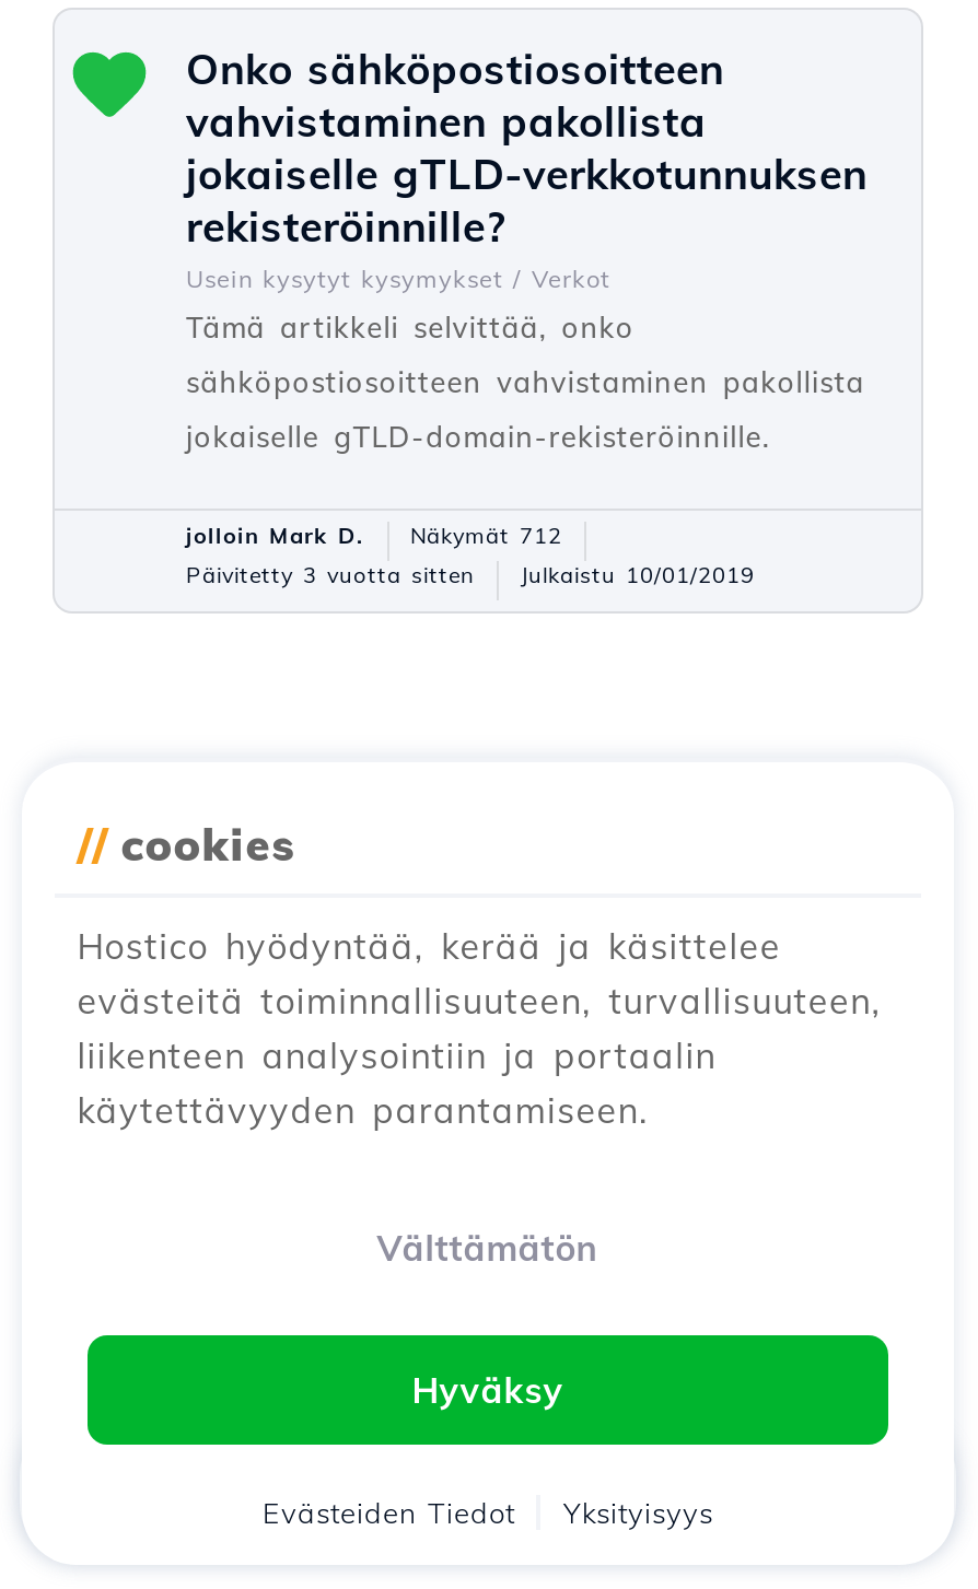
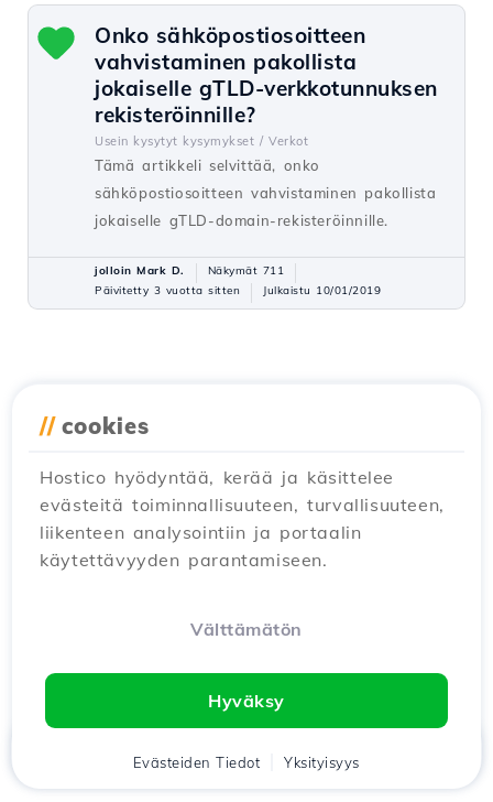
[186,522,562,550] jolloin Mark D. Näkymät 712 -> [95,263,284,278] jolloin Mark D. Näkymät 711

